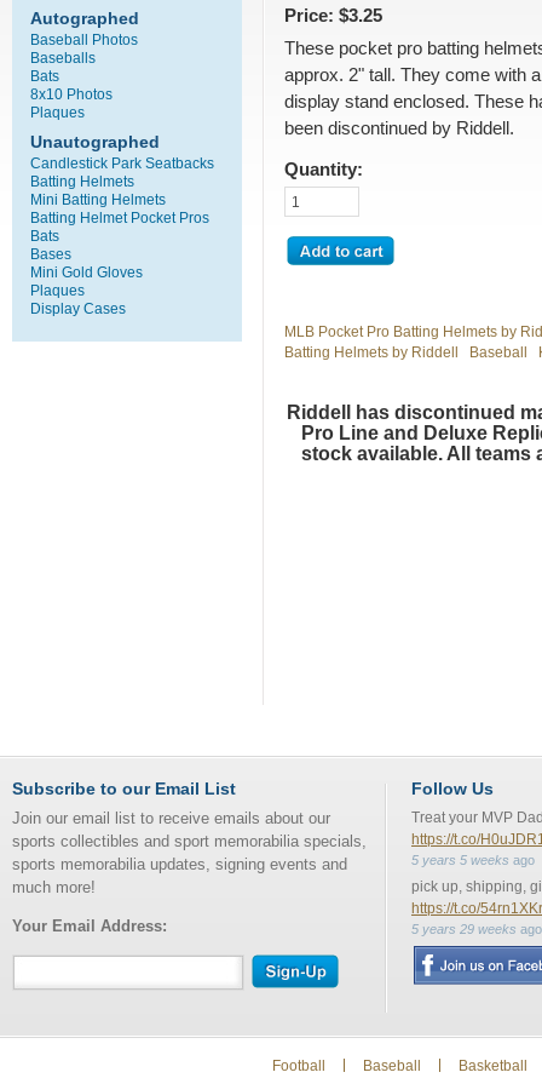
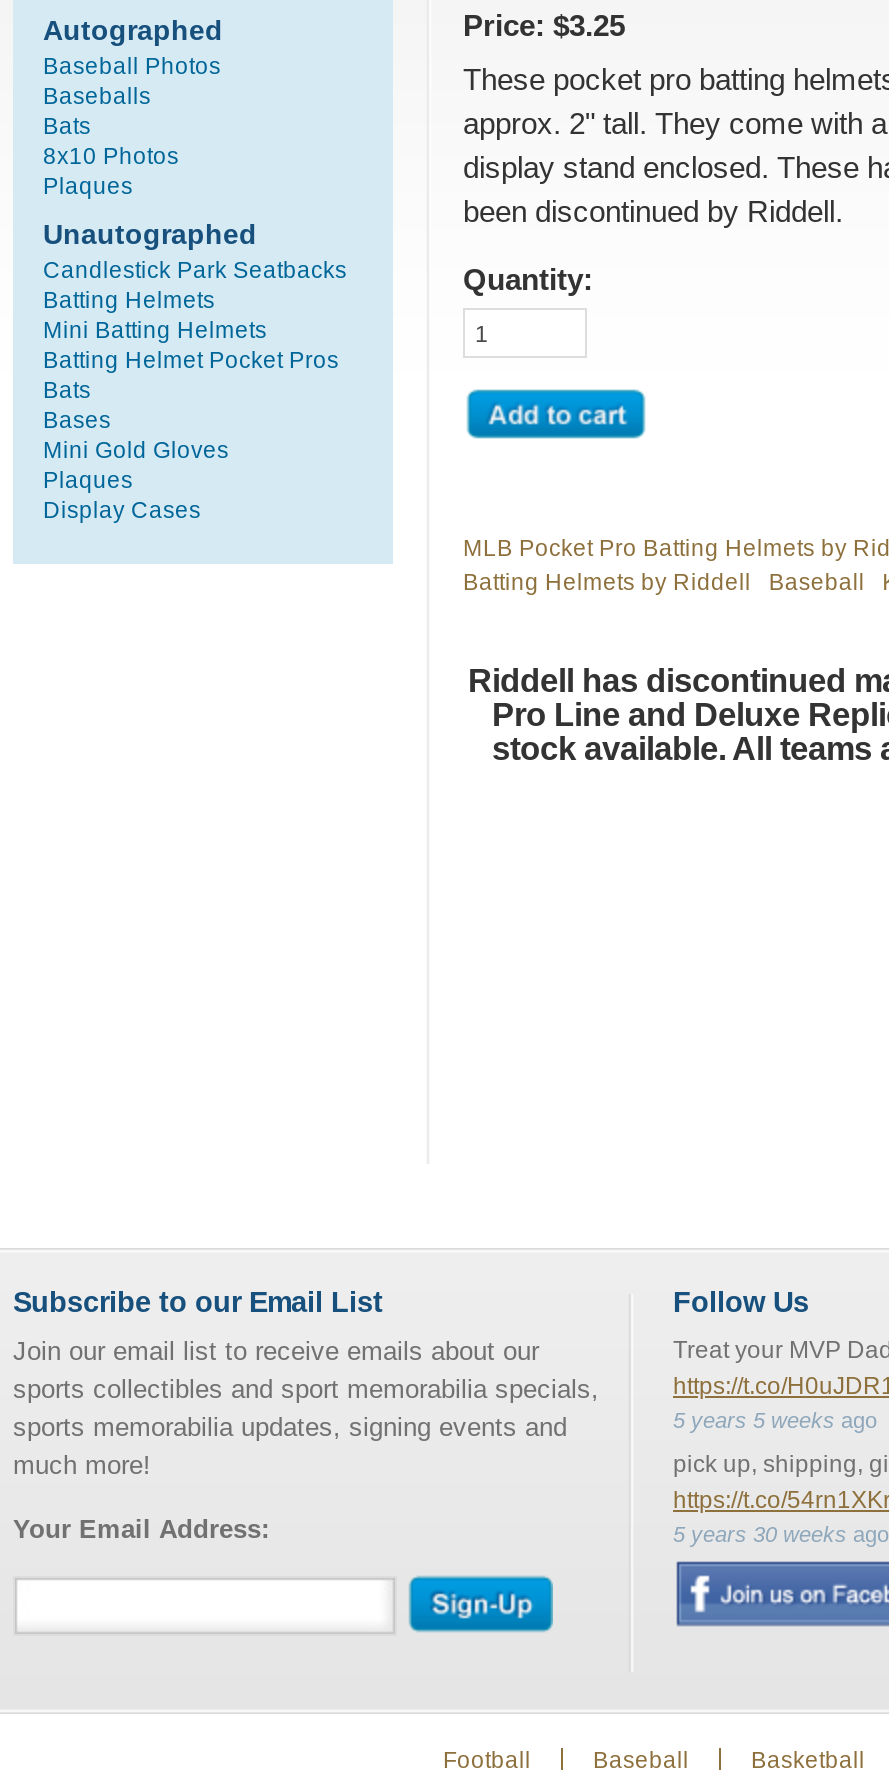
[411,922,542,936] 5 years 29 weeks ago -> [673,1522,889,1546] 5 years 30 weeks ago

